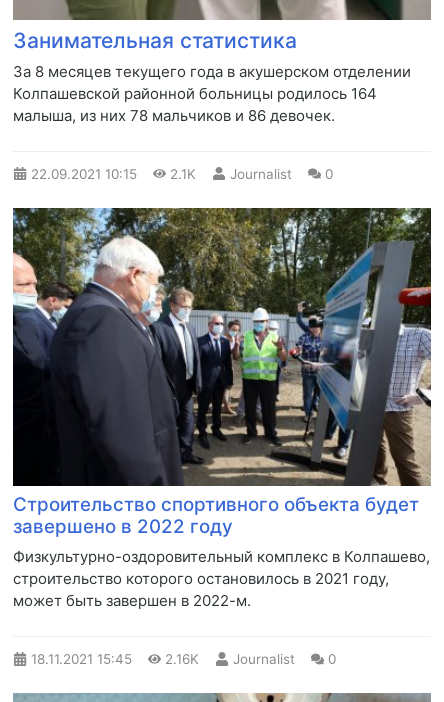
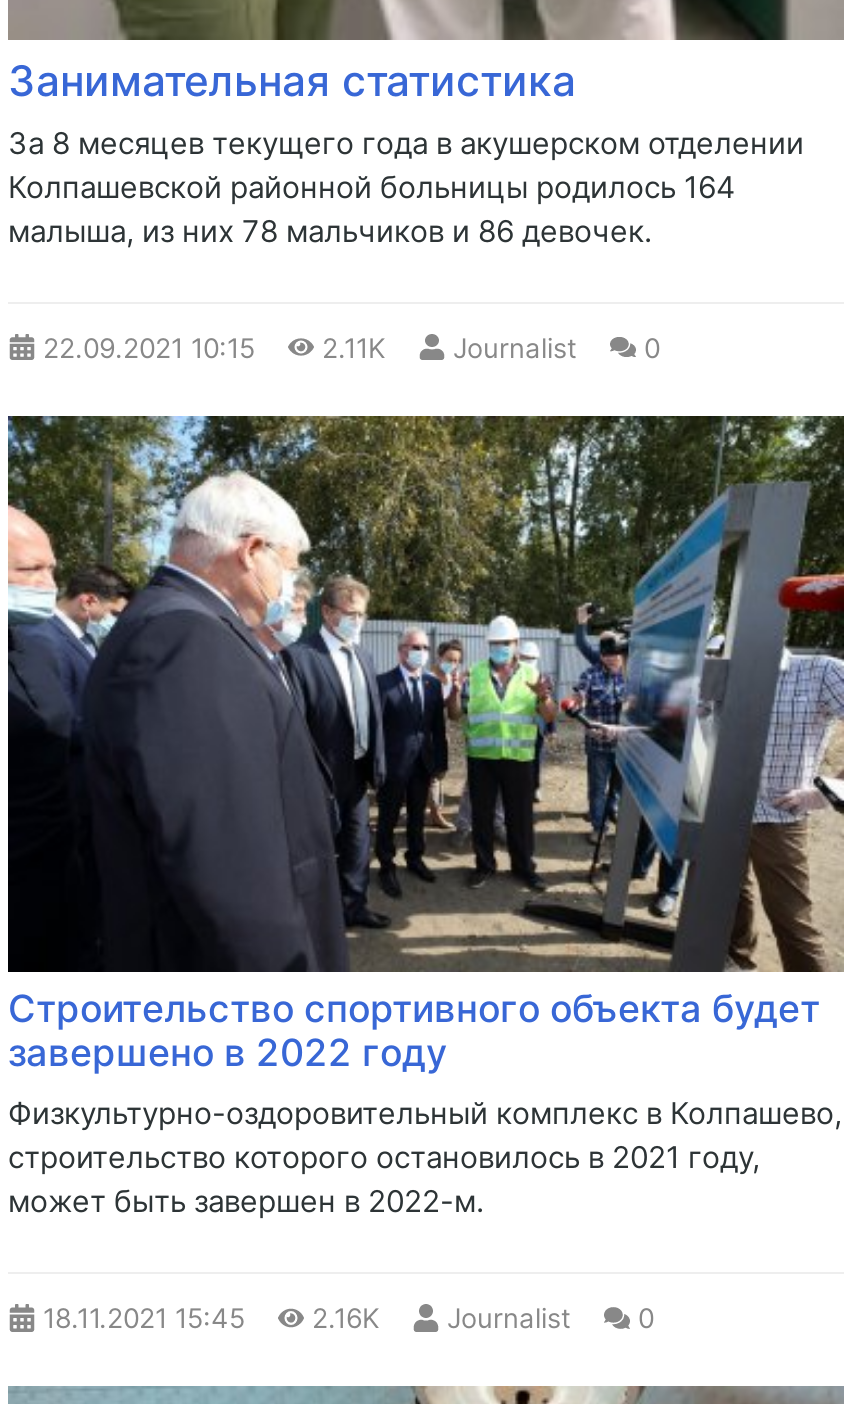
[30,166,196,182] 22.09.2021 10:15 2.1K -> [43,331,386,363] 22.09.2021 10:15 2.11K

